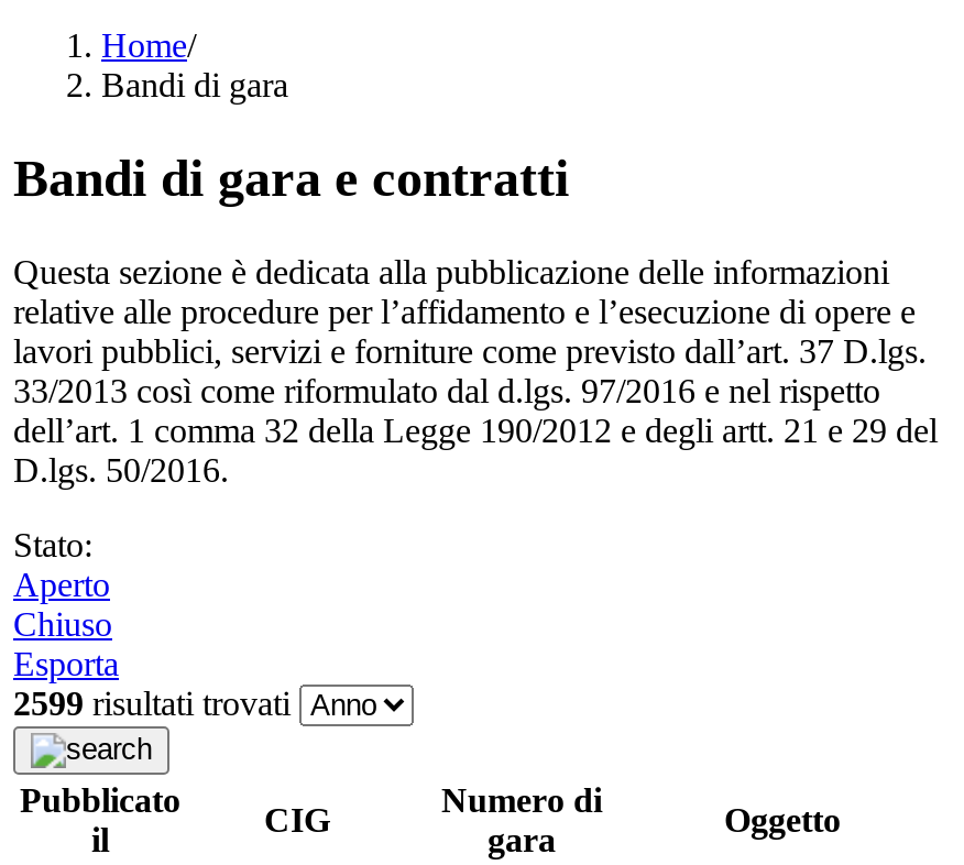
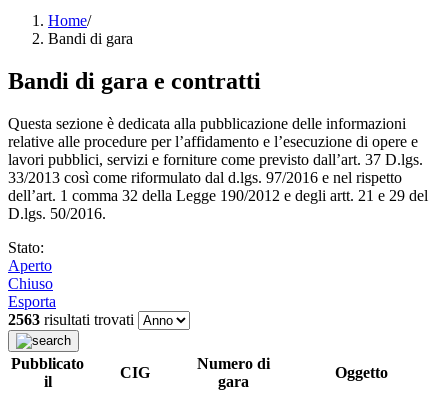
[13,684,291,721] 2599 risultati trovati -> [8,311,134,328] 2563 risultati trovati

